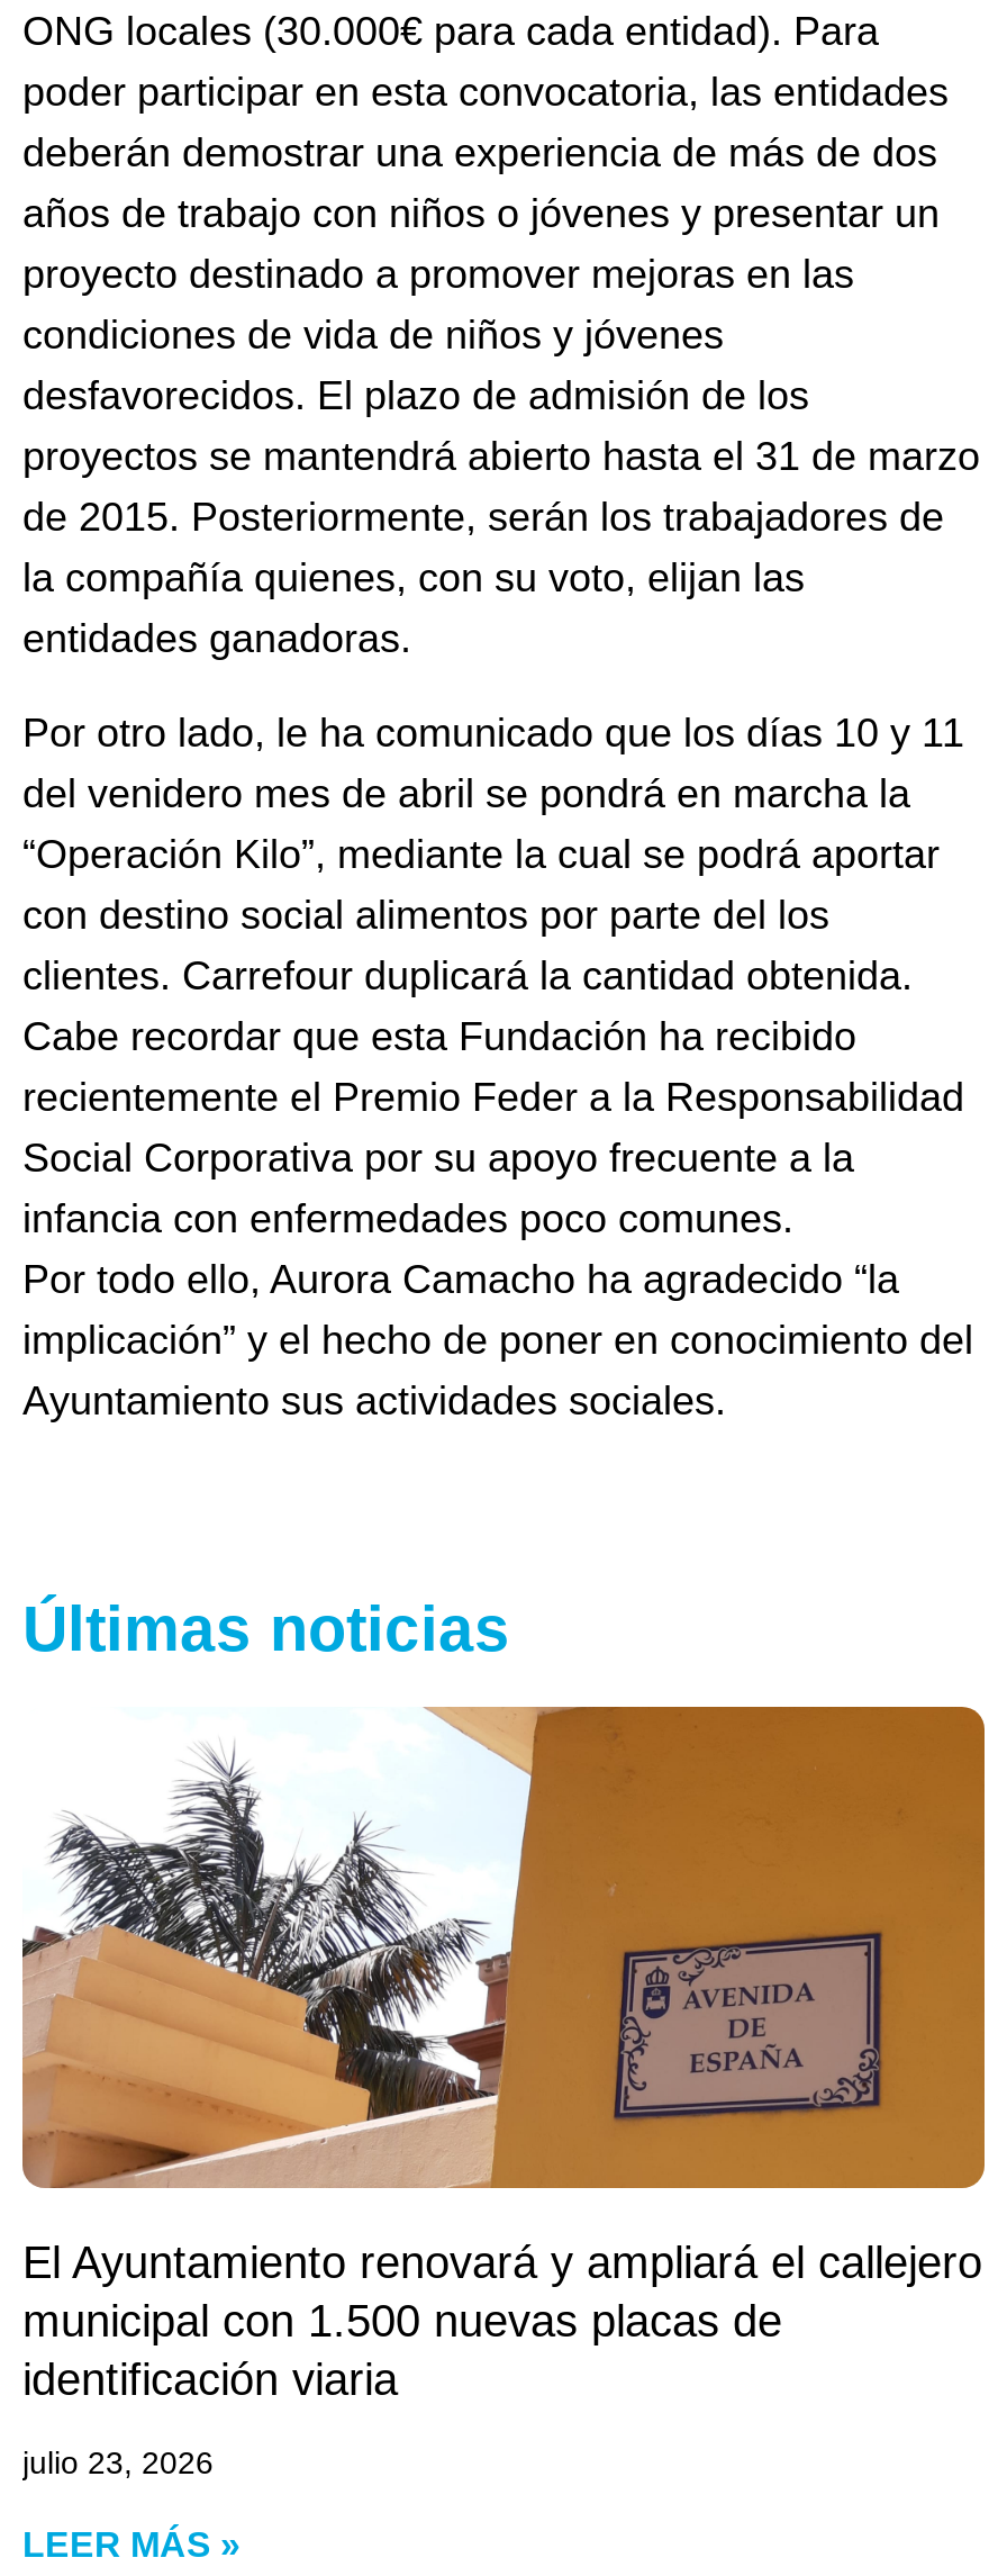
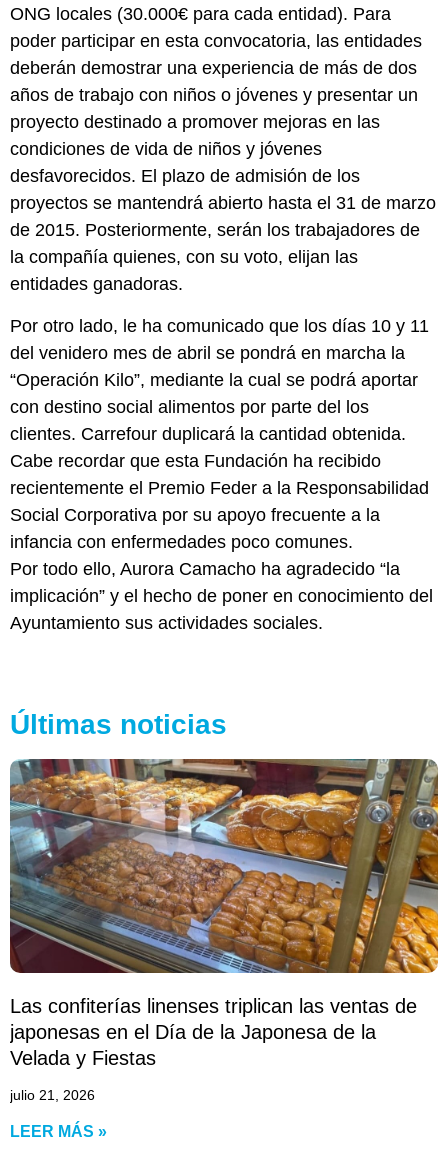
[20,1705,987,2404] [image] | El Ayuntamiento renovará y ampliará el callejero | municipal con 1.500 nuevas placas de | identificación viaria -> [9,758,439,1069] [image] | Las confiterías linenses triplican las ventas de | japonesas en el Día de la Japonesa de la | Velada y Fiestas
[22,2445,214,2481] julio 23, 2026 -> [10,1087,95,1103] julio 21, 2026

